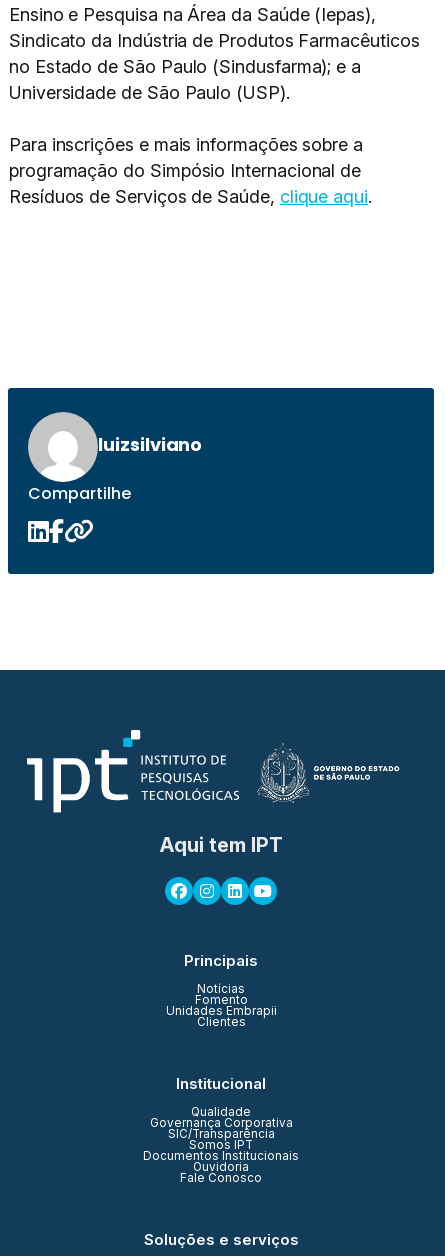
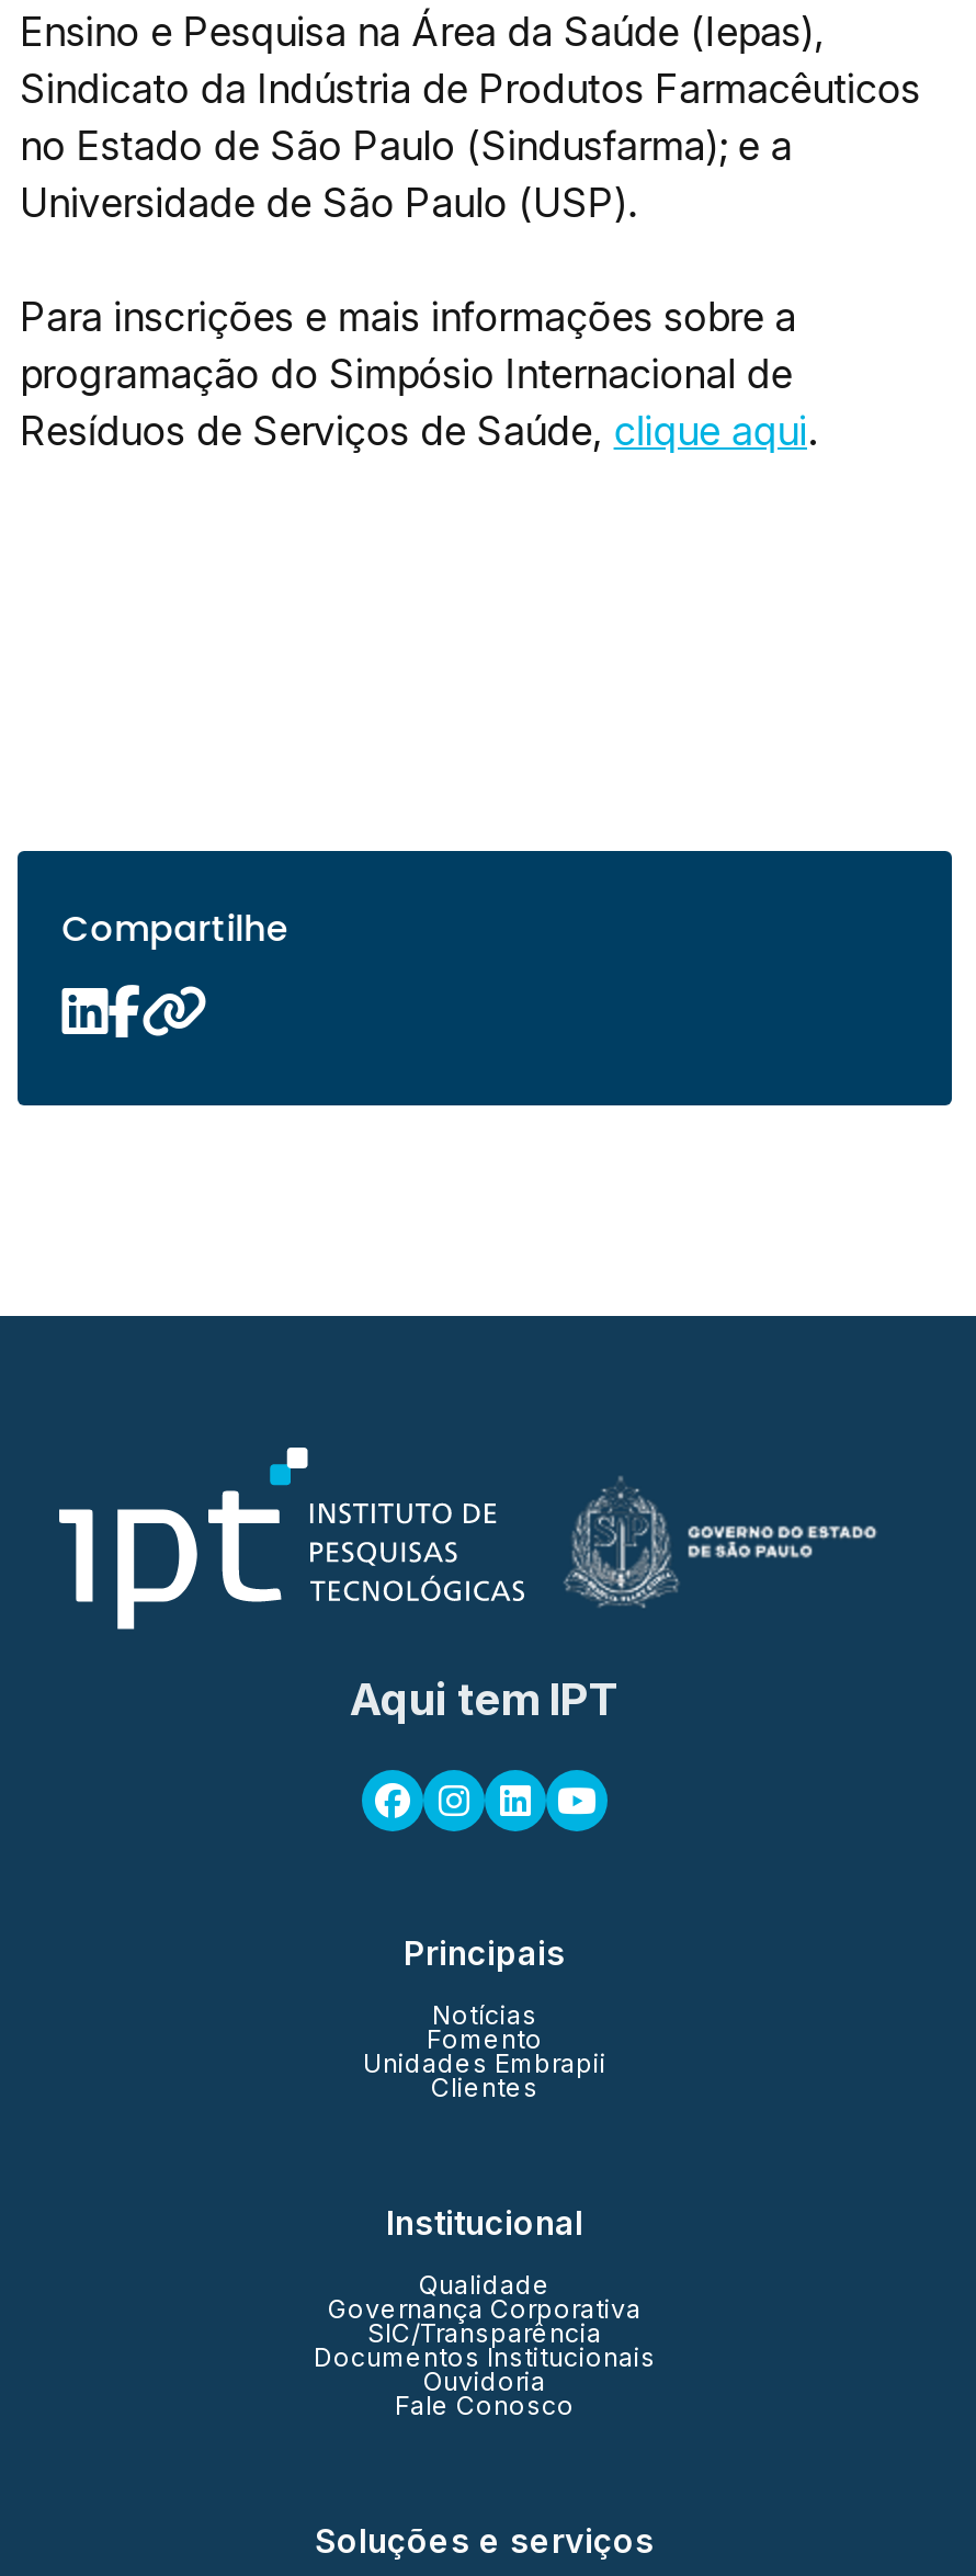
[27,411,202,480] [image] | luizsilviano -> none
[189,1138,253,1152] Somos IPT -> none

